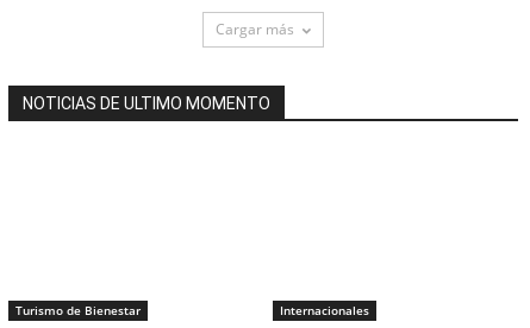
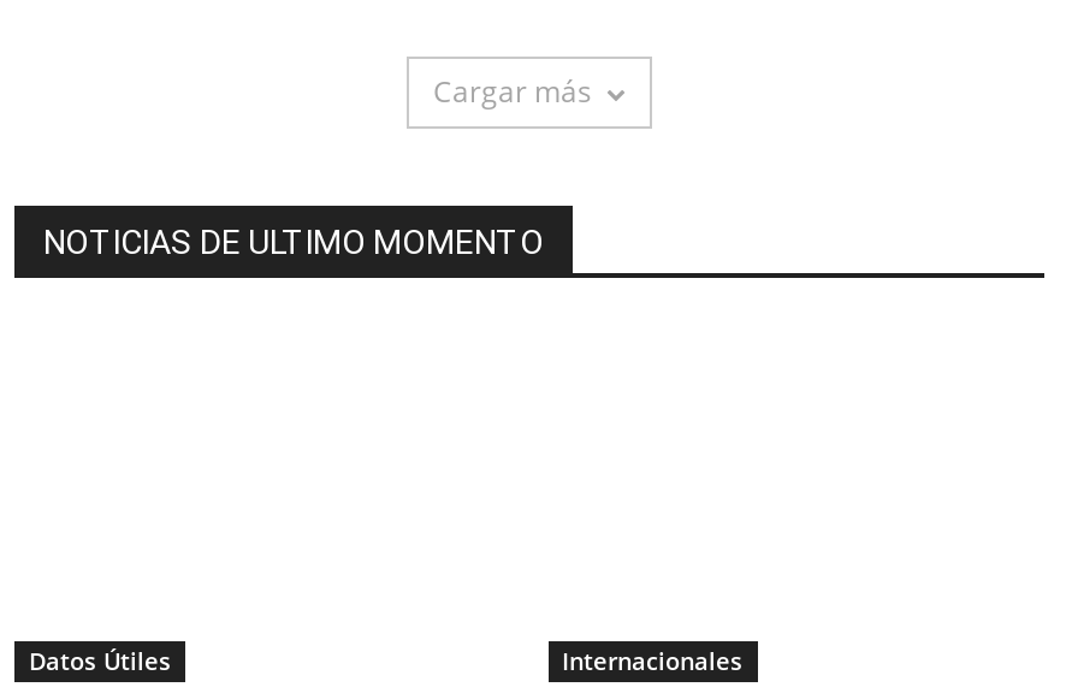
[15,302,141,319] Turismo de Bienestar -> [29,645,171,679] Datos Útiles

